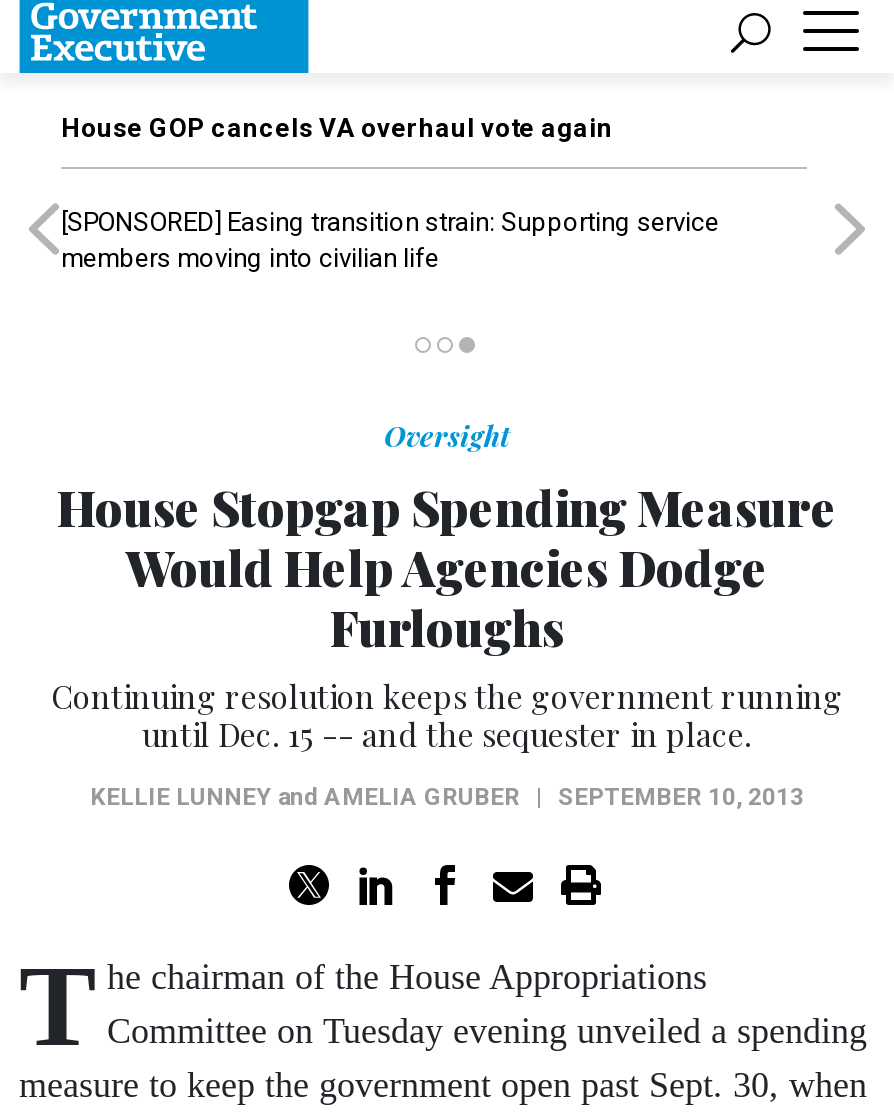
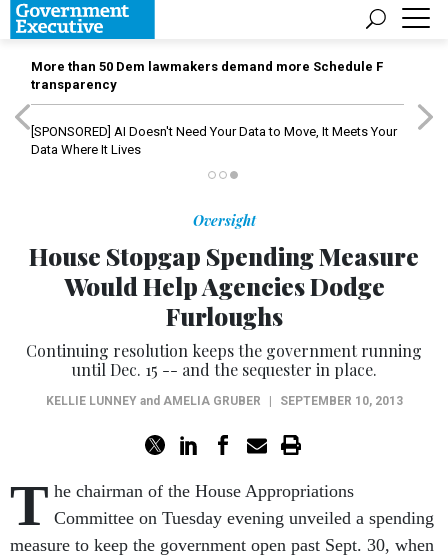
[61,113,613,143] House GOP cancels VA overhaul vote again -> [31,59,383,92] More than 50 Dem lawmakers demand more Schedule F | transparency
[61,207,719,273] [SPONSORED] Easing transition strain: Supporting service | members moving into civilian life -> [31,124,397,157] [SPONSORED] AI Doesn't Need Your Data to Move, It Meets Your | Data Where It Lives

